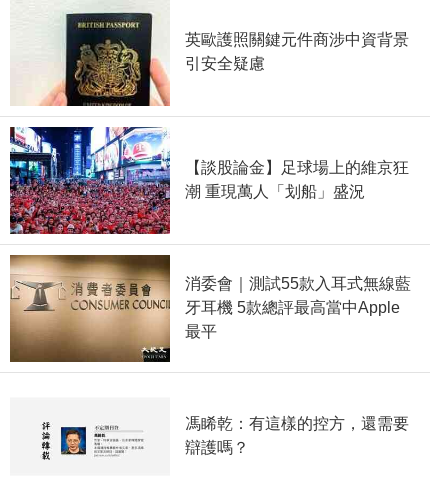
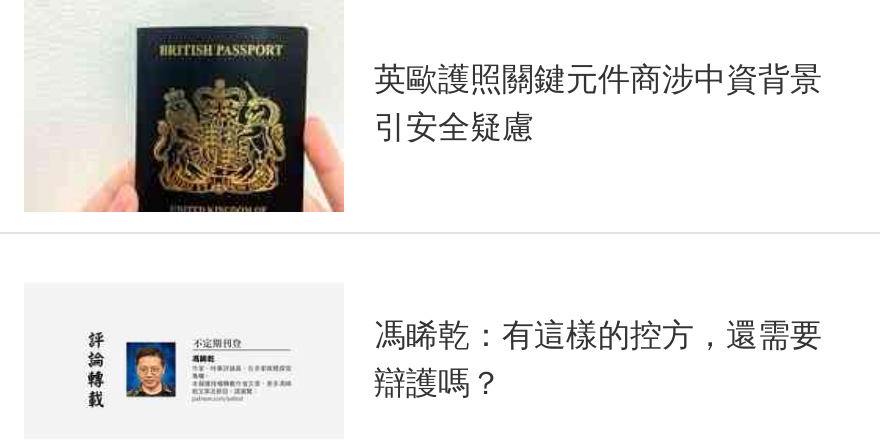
[9,126,409,235] [image] | 【談股論金】足球場上的維京狂 | 潮 重現萬人「划船」盛況 -> none
[9,254,411,363] [image] | 消委會｜測試55款入耳式無線藍 | 牙耳機 5款總評最高當中Apple | 最平 -> none

